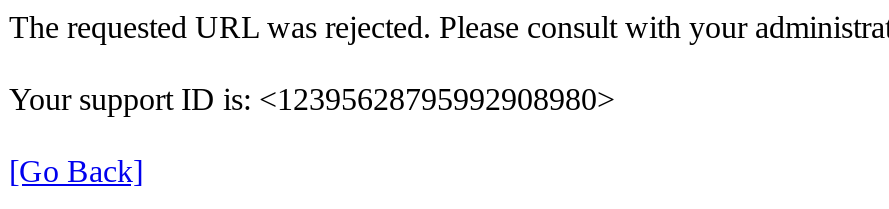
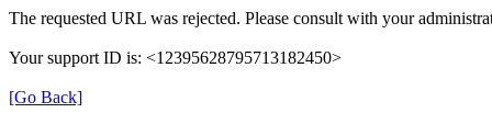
[9,82,615,116] Your support ID is: <12395628795992908980> -> [9,48,342,67] Your support ID is: <12395628795713182450>

